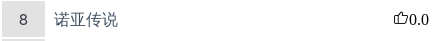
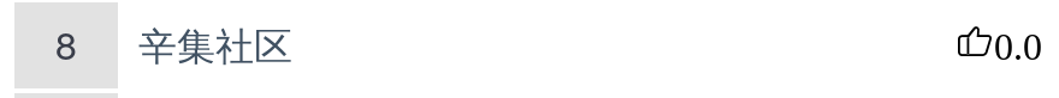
[53,7,117,30] 诺亚传说 -> [138,18,292,73] 辛集社区

